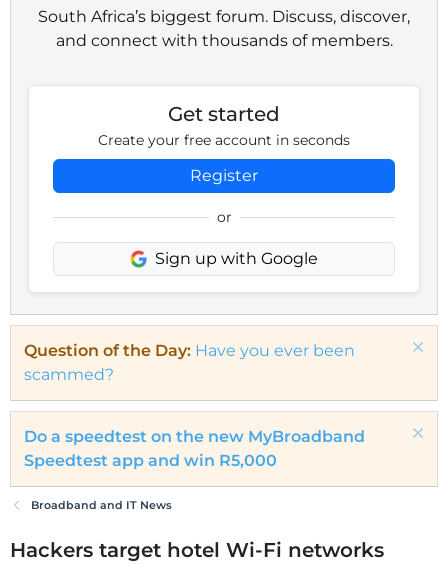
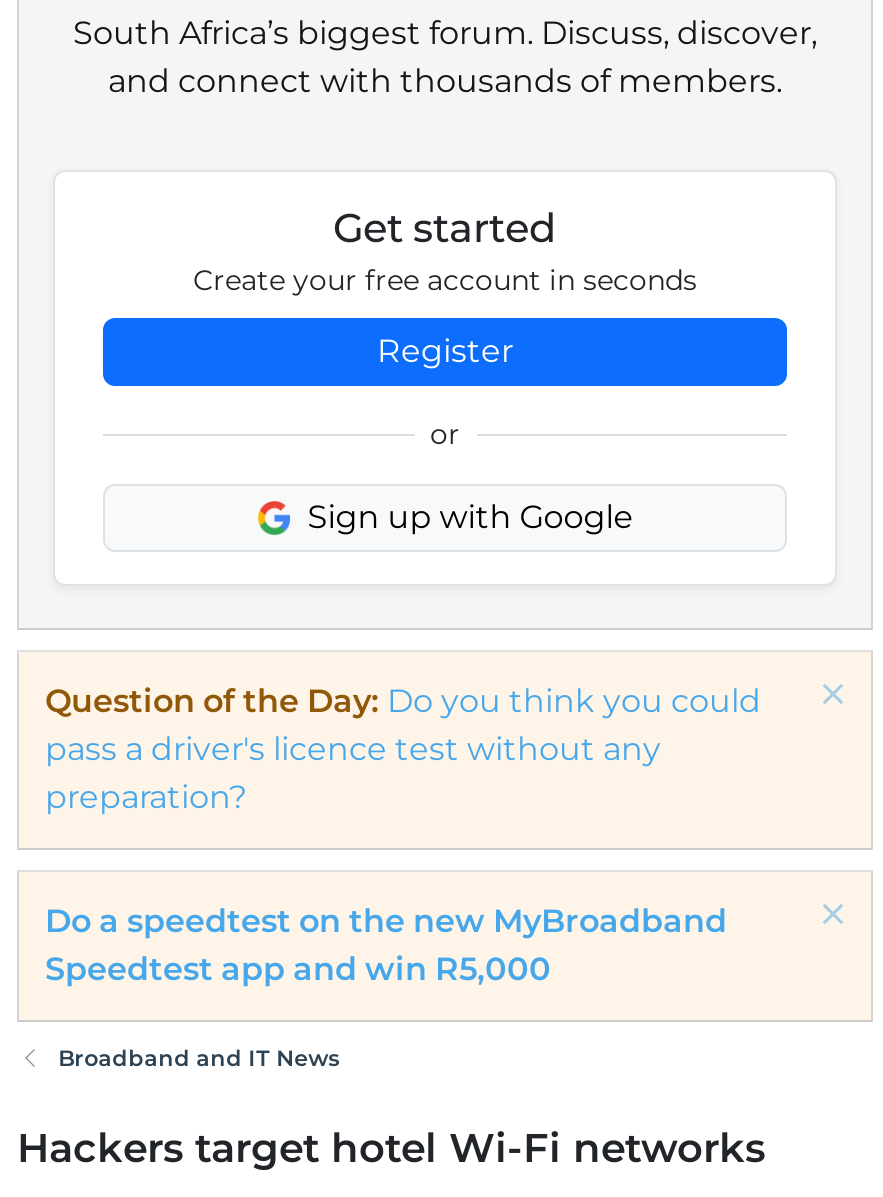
[24,341,355,384] Question of the Day: Have you ever been | scammed? -> [45,682,761,816] Question of the Day: Do you think you could | pass a driver's licence test without any | preparation?

